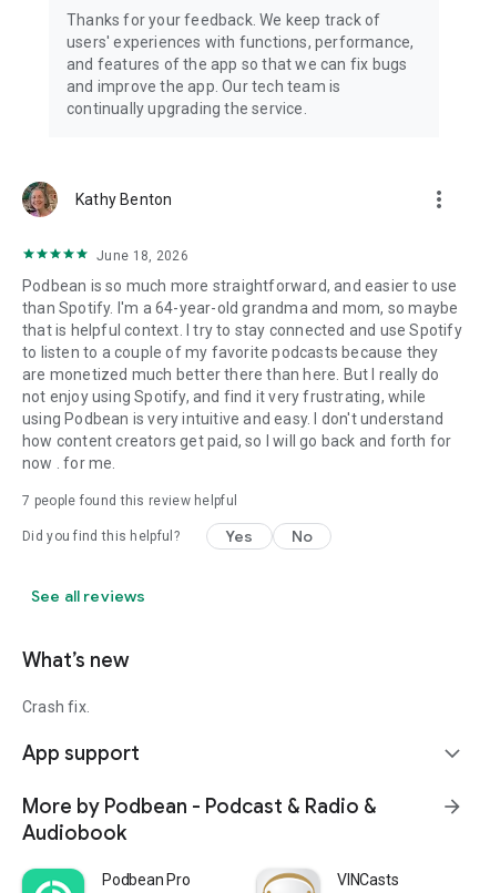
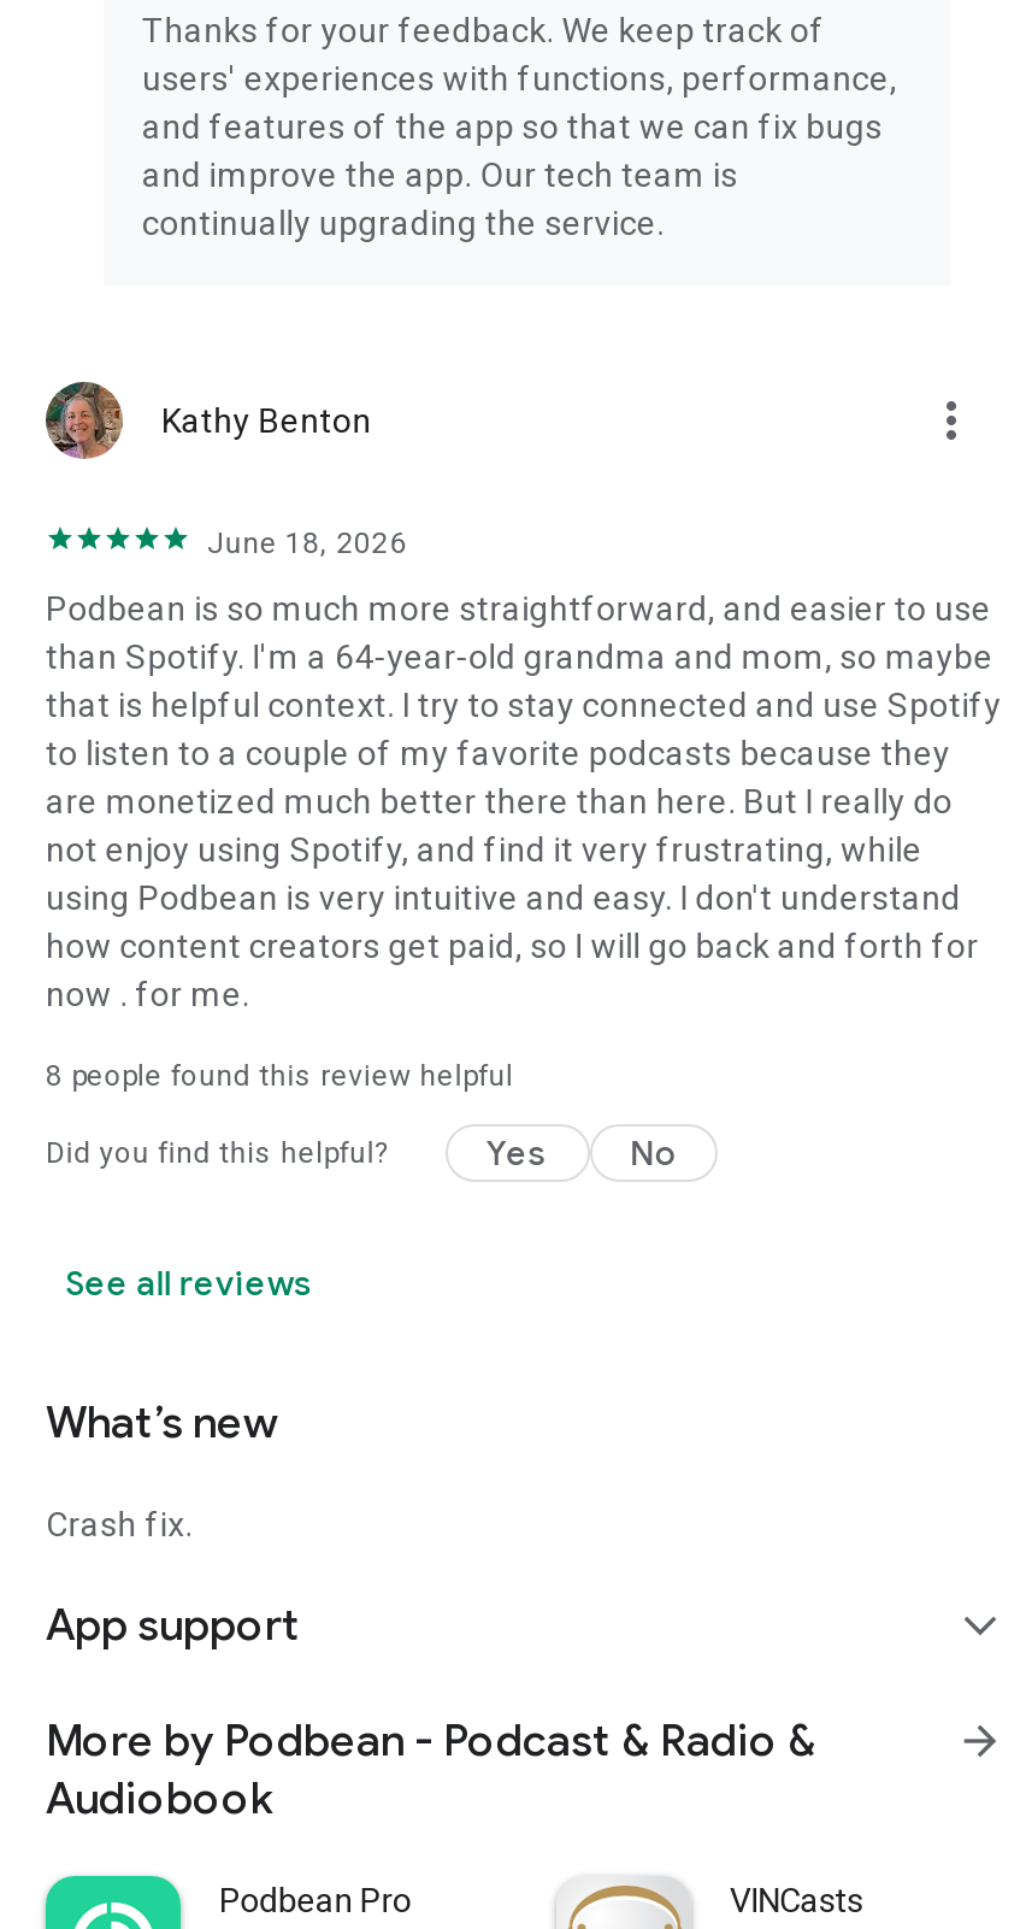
[22,493,237,509] 7 people found this review helpful -> [46,1059,513,1093] 8 people found this review helpful

